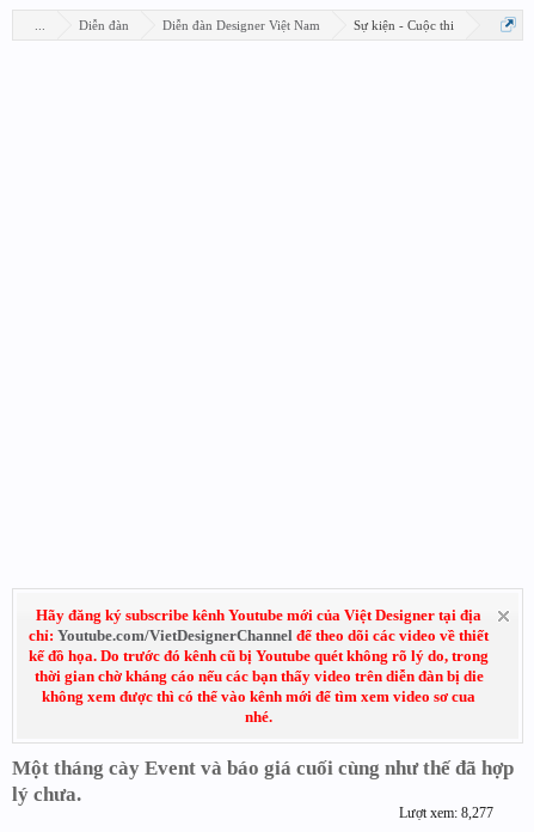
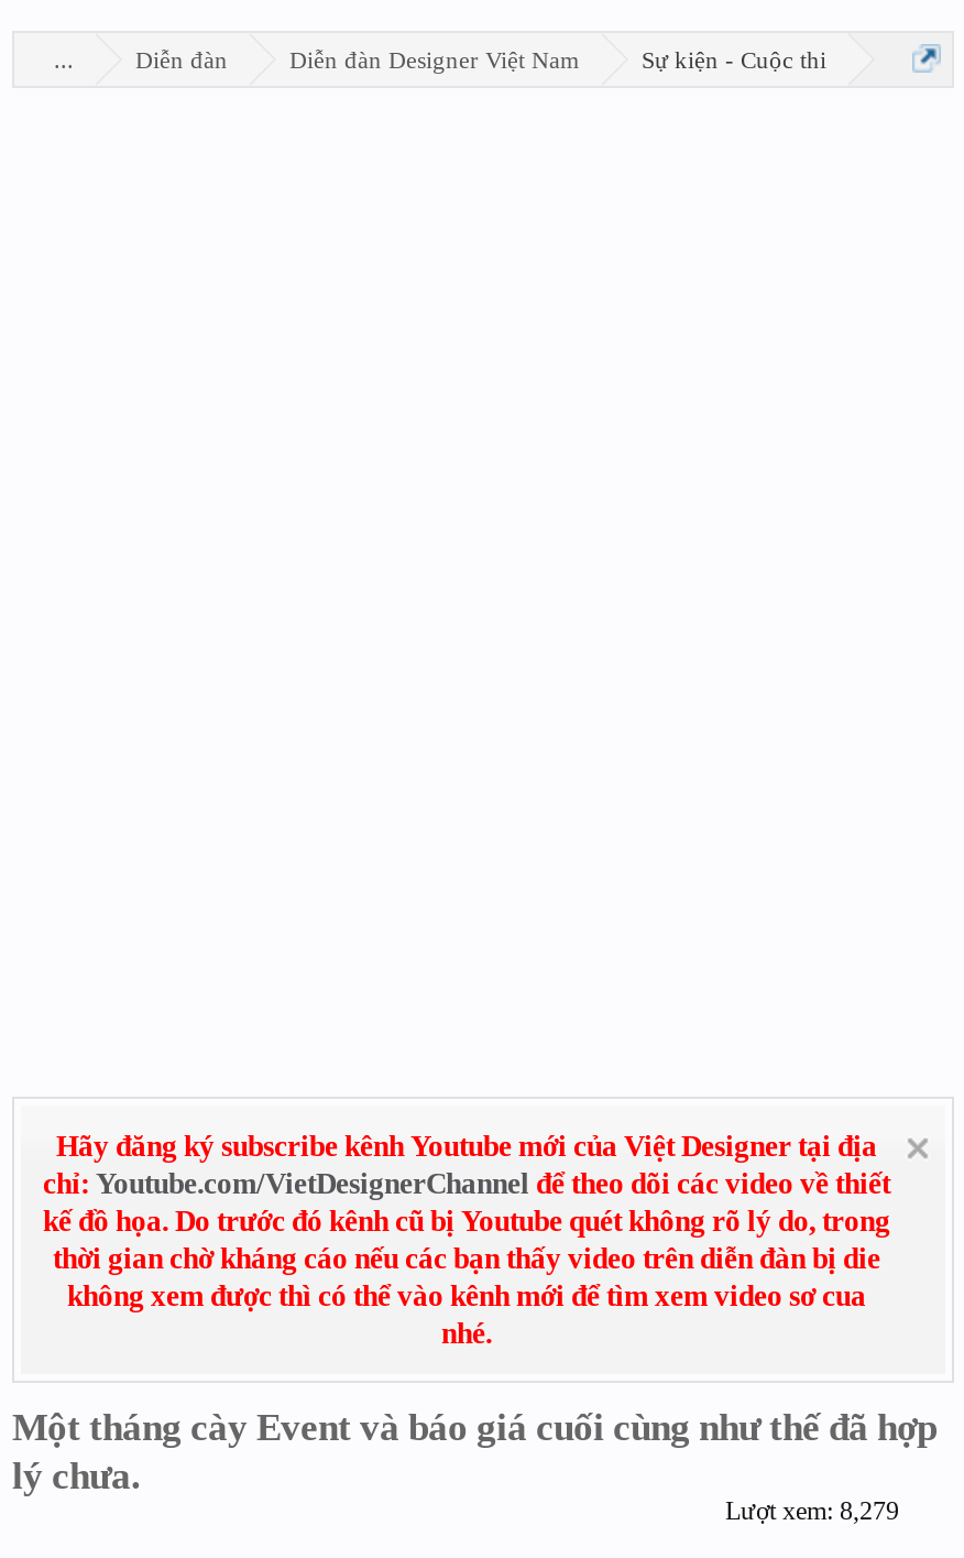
[399,805,493,821] Lượt xem: 8,277 -> [725,1495,899,1526] Lượt xem: 8,279

